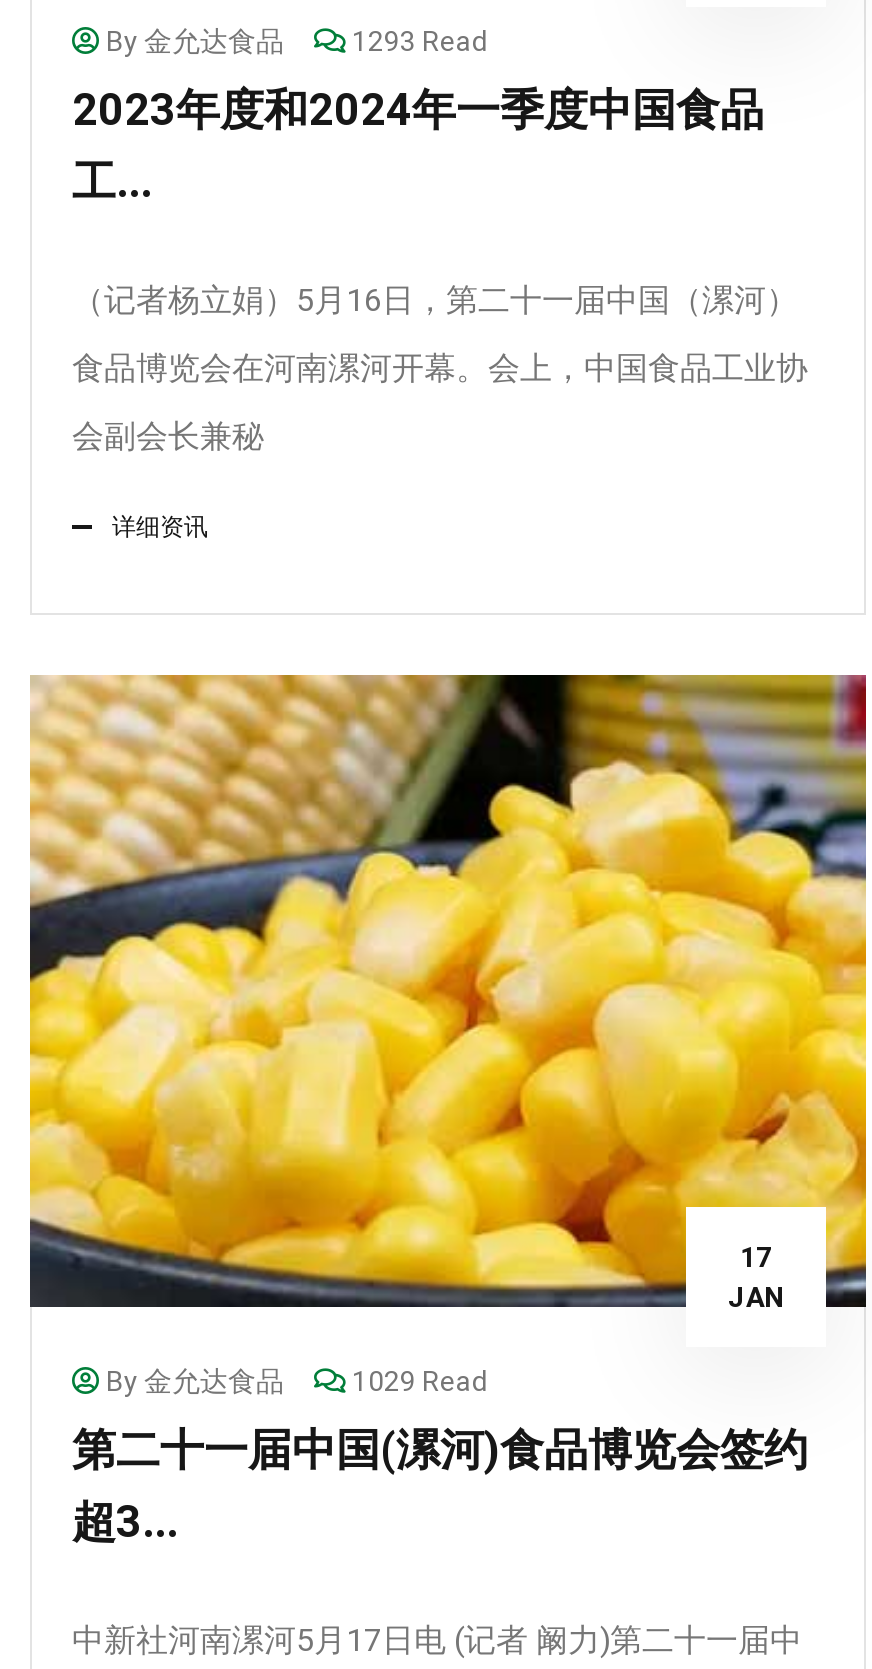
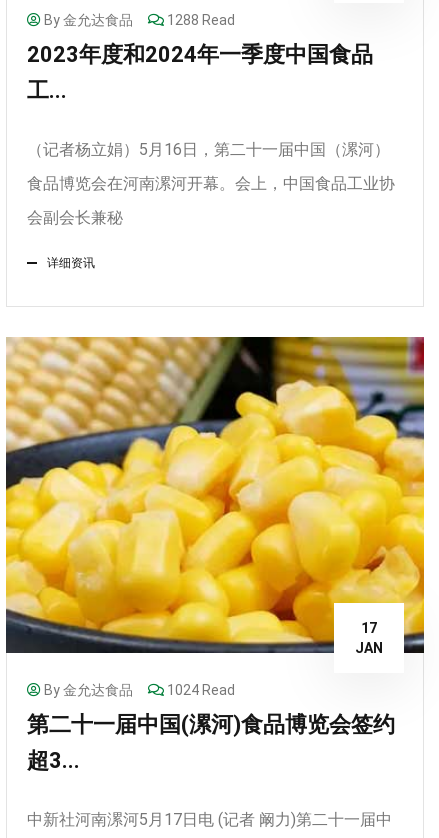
[100,25,488,57] By 金允达食品 1293 Read -> [41,12,235,28] By 金允达食品 1288 Read
[100,1366,488,1398] By 金允达食品 1029 Read -> [41,682,235,698] By 金允达食品 1024 Read

